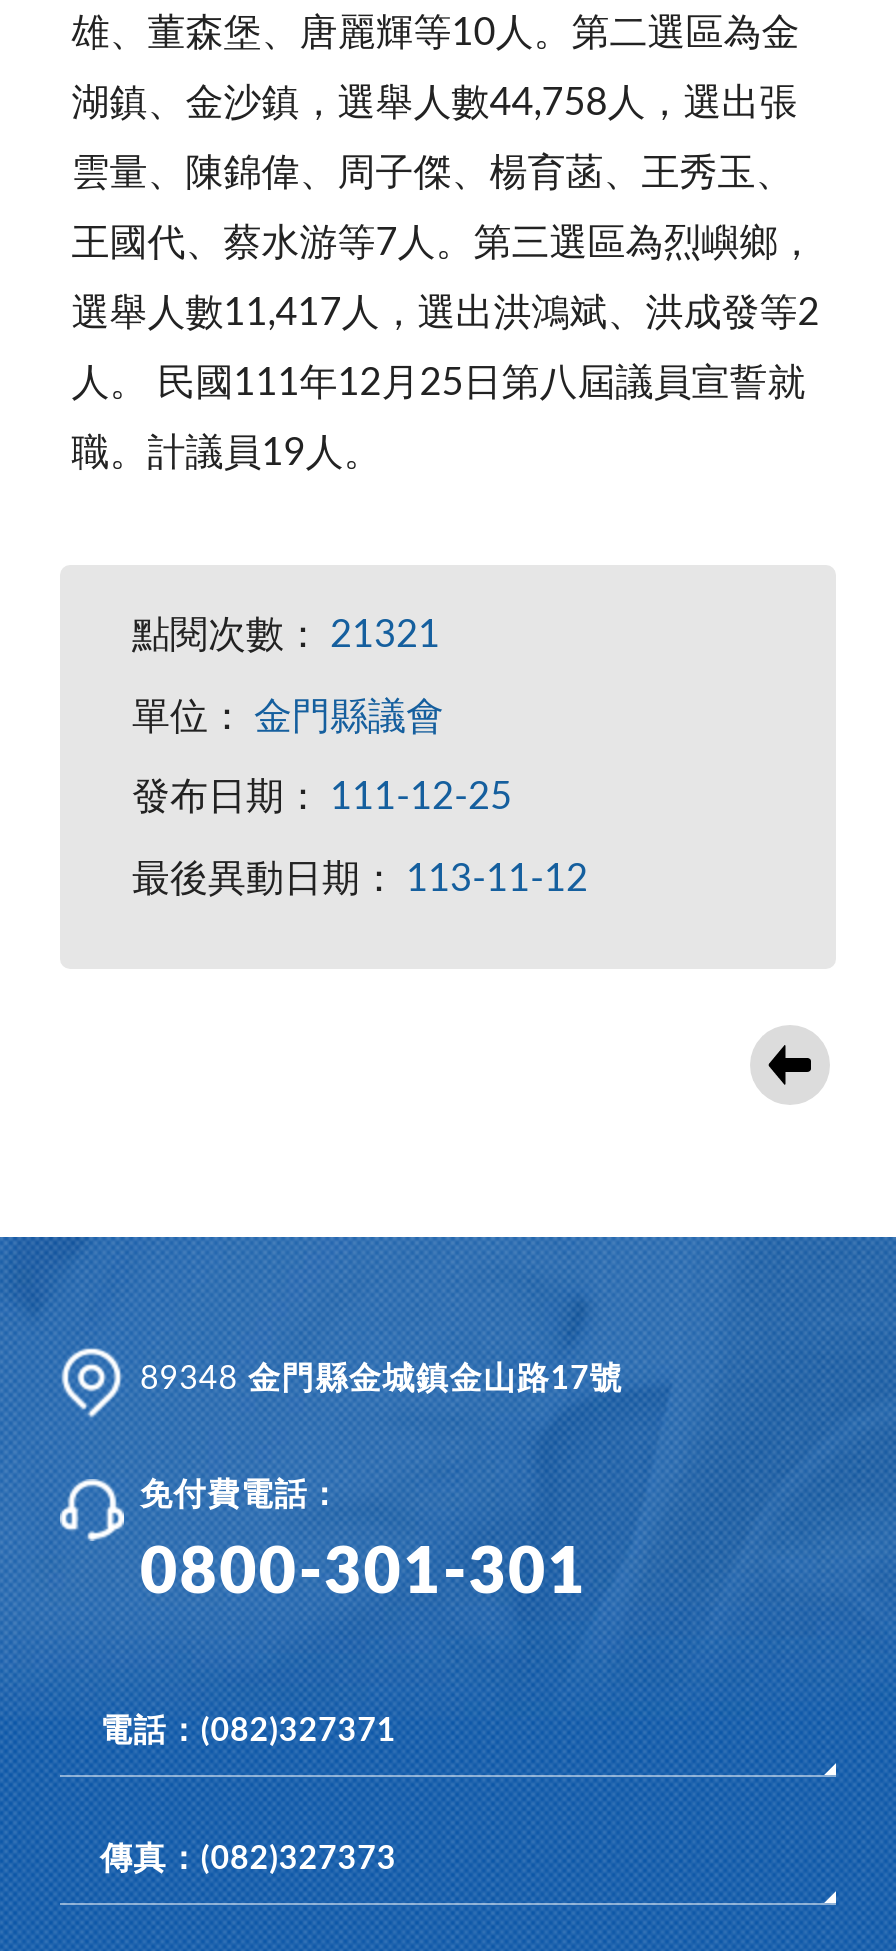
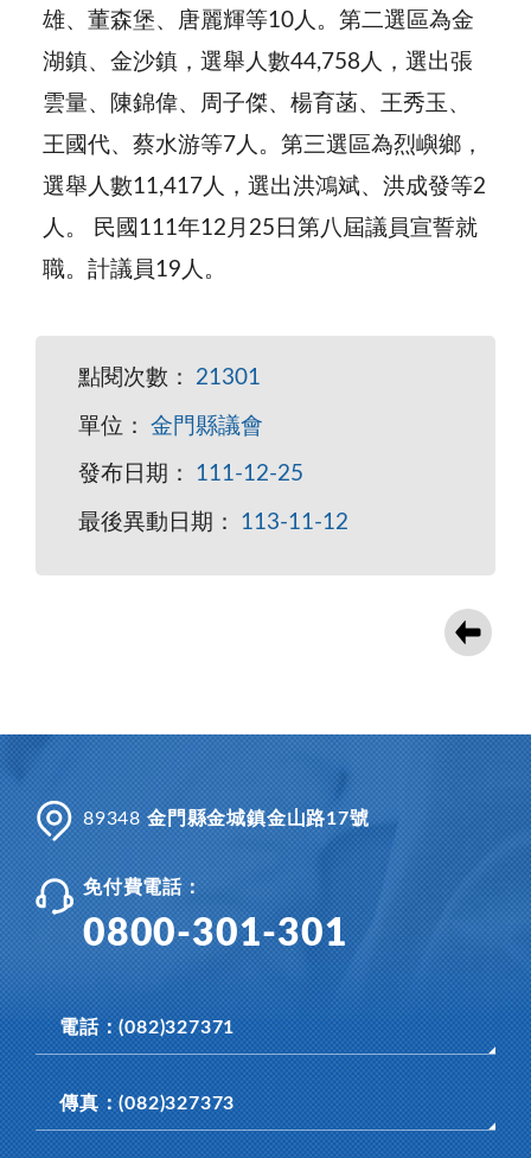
[132,618,440,656] 點閱次數： 21321 -> [78,367,261,390] 點閱次數： 21301

